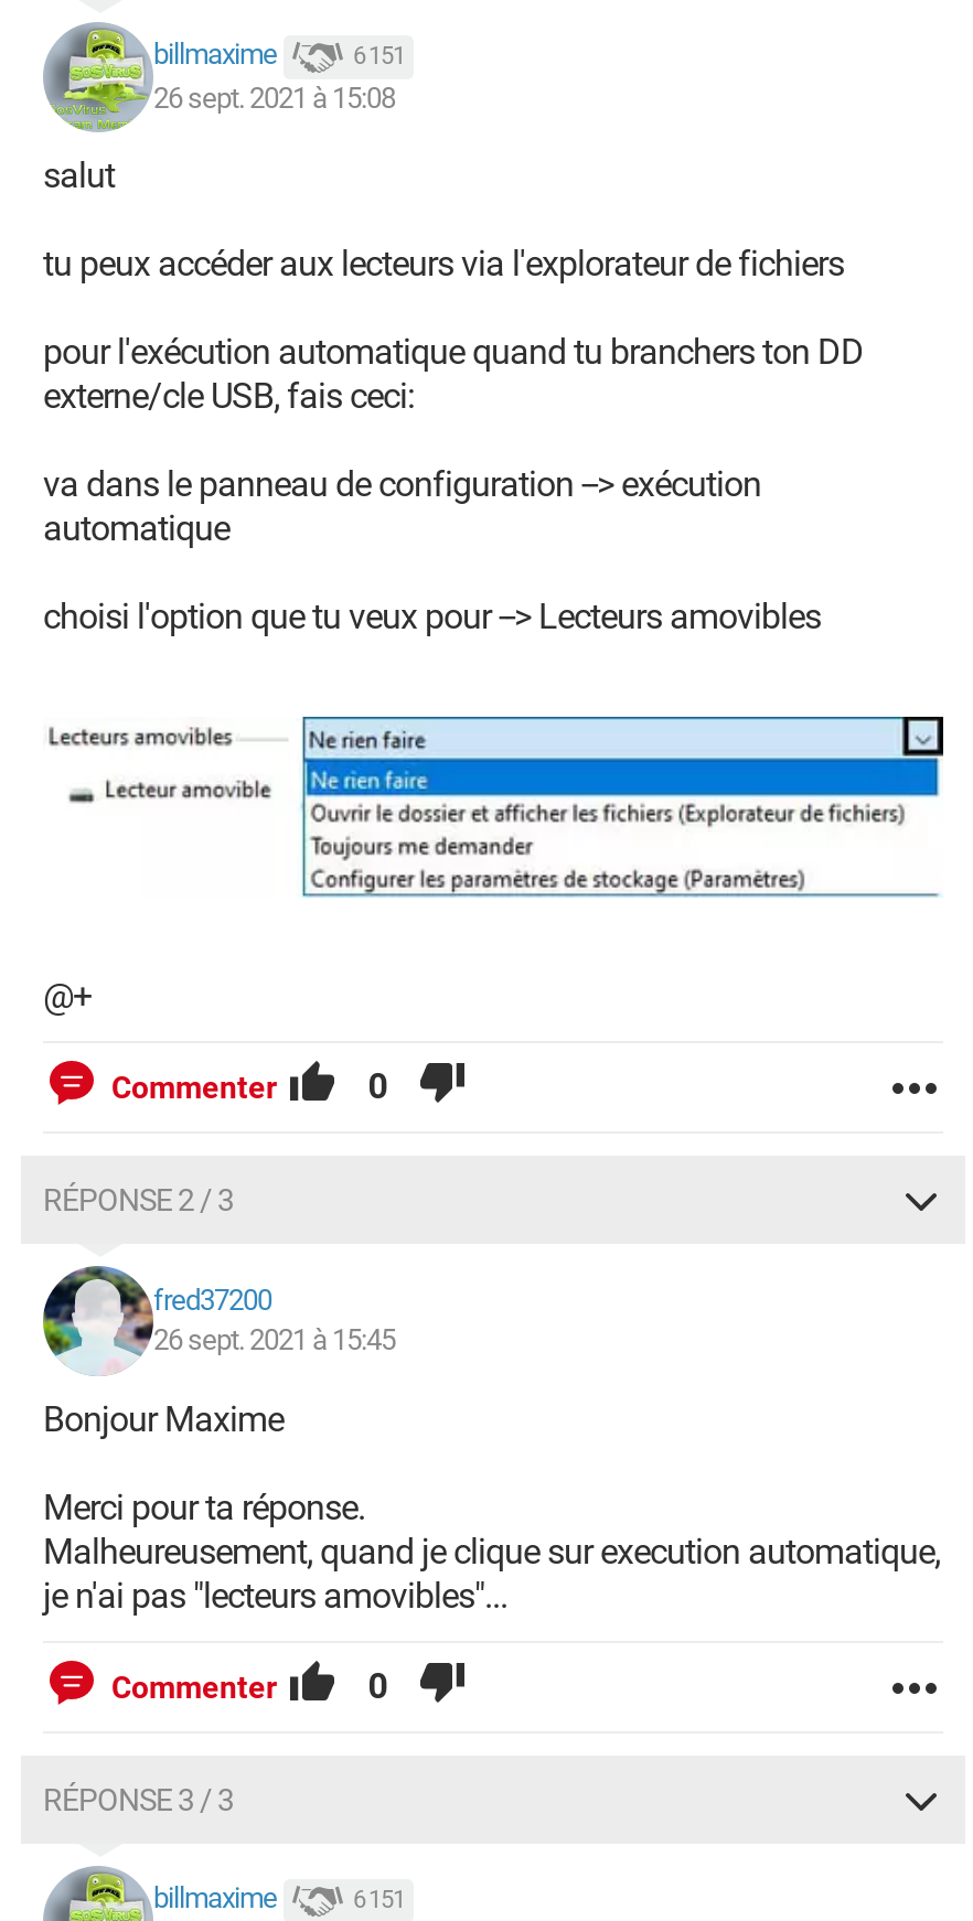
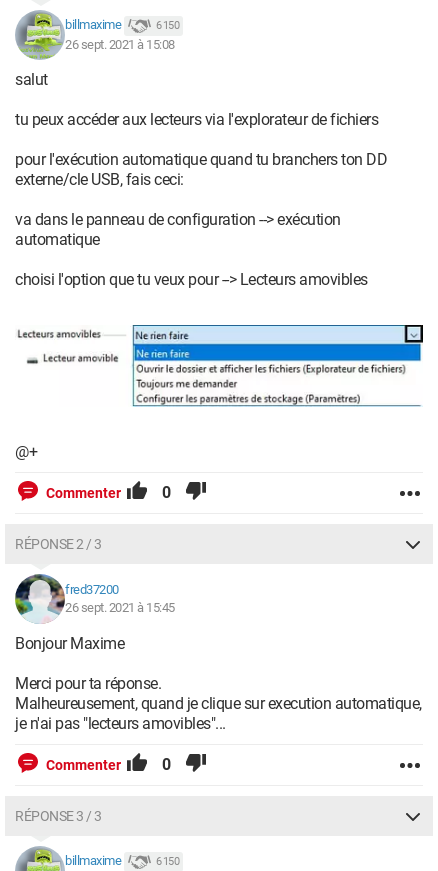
[353,42,405,70] 6 151 -> [155,19,179,32] 6 150
[353,1885,405,1913] 6 151 -> [155,854,179,867] 6 150

